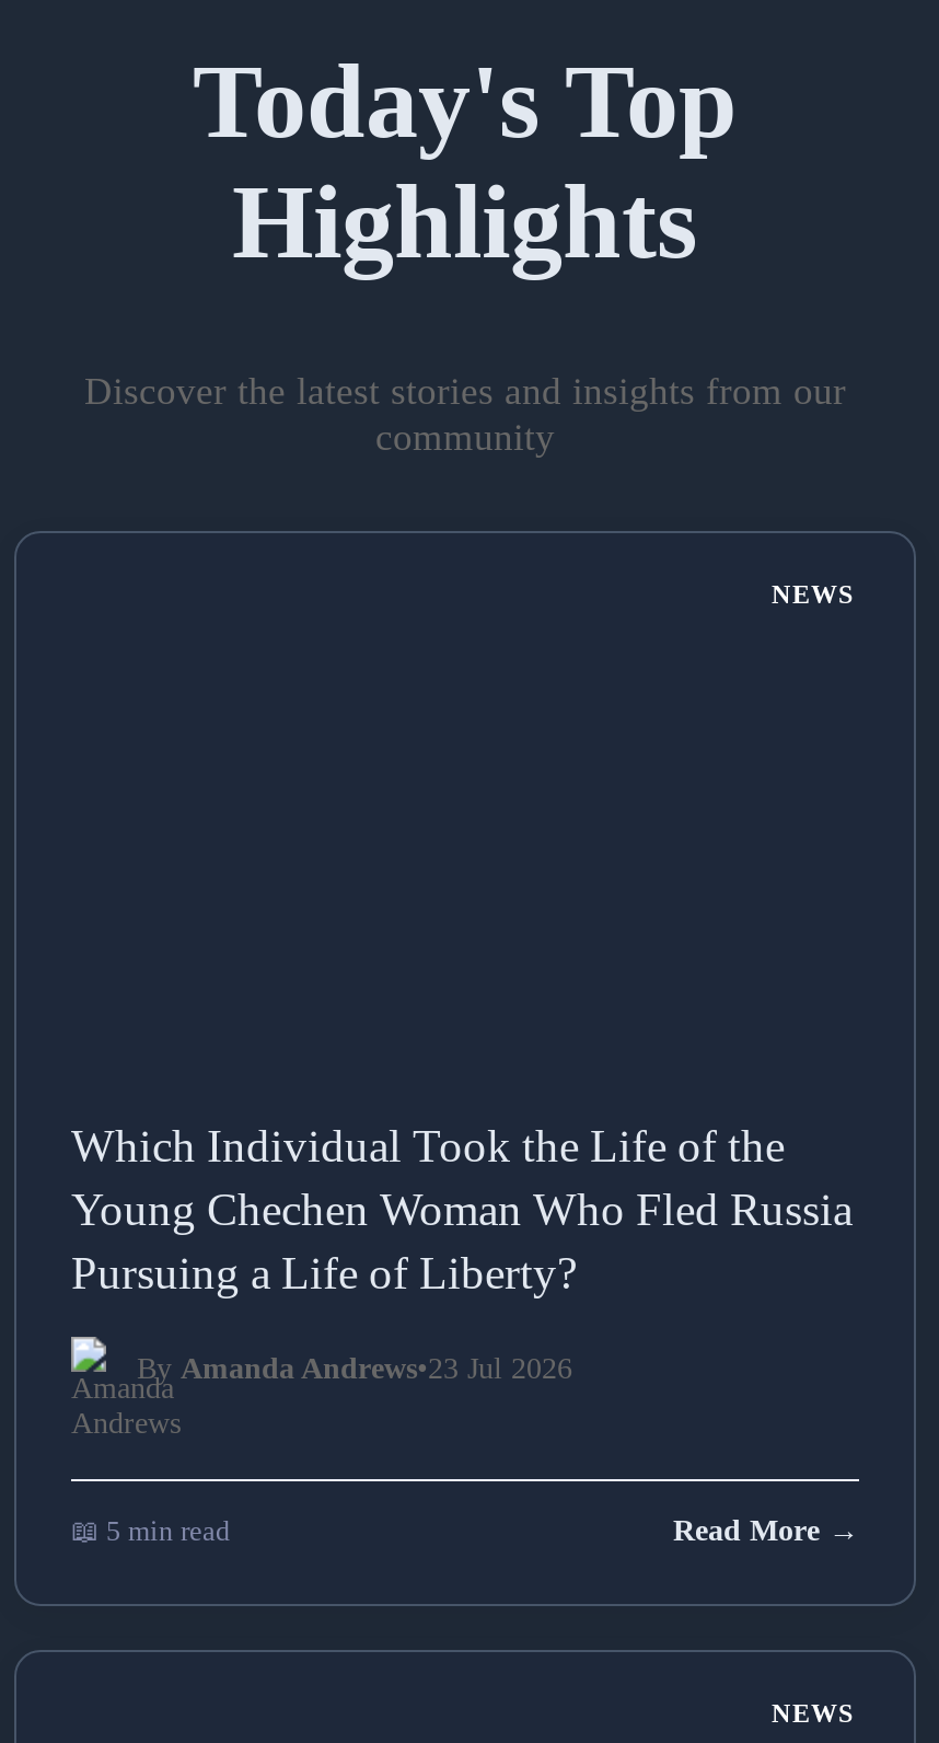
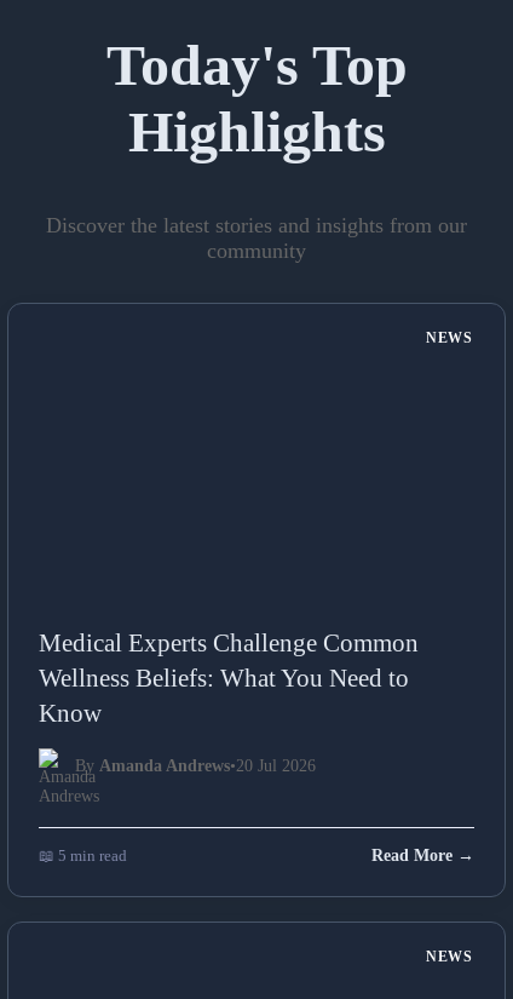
[71,1121,853,1298] Which Individual Took the Life of the | Young Chechen Woman Who Fled Russia | Pursuing a Life of Liberty? -> [39,629,419,727] Medical Experts Challenge Common | Wellness Beliefs: What You Need to | Know
[137,1353,572,1386] By Amanda Andrews•23 Jul 2026 -> [75,757,316,775] By Amanda Andrews•20 Jul 2026

